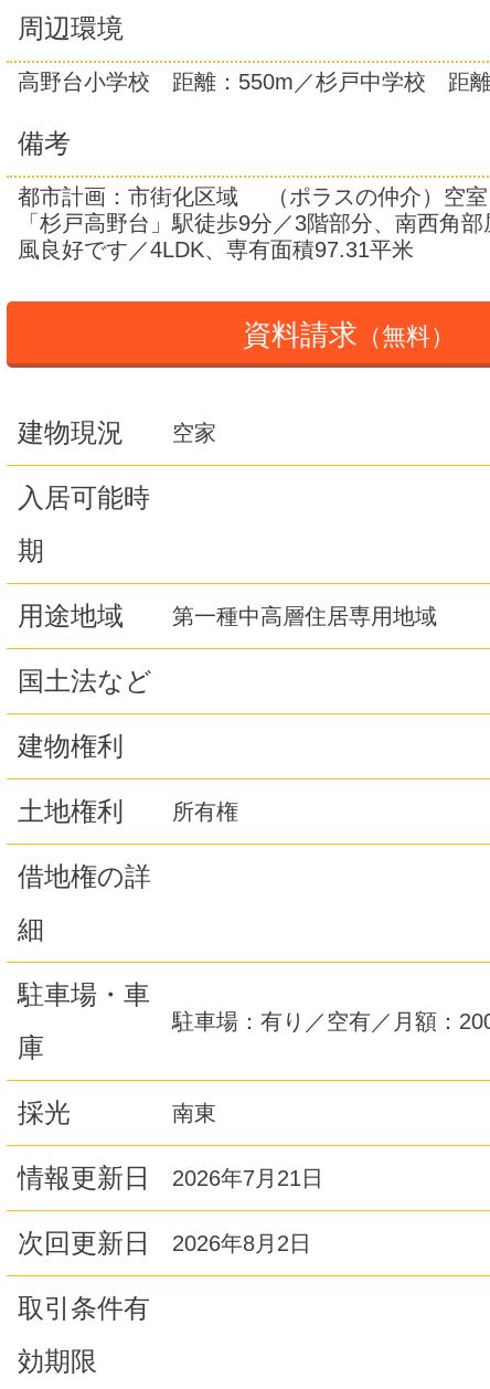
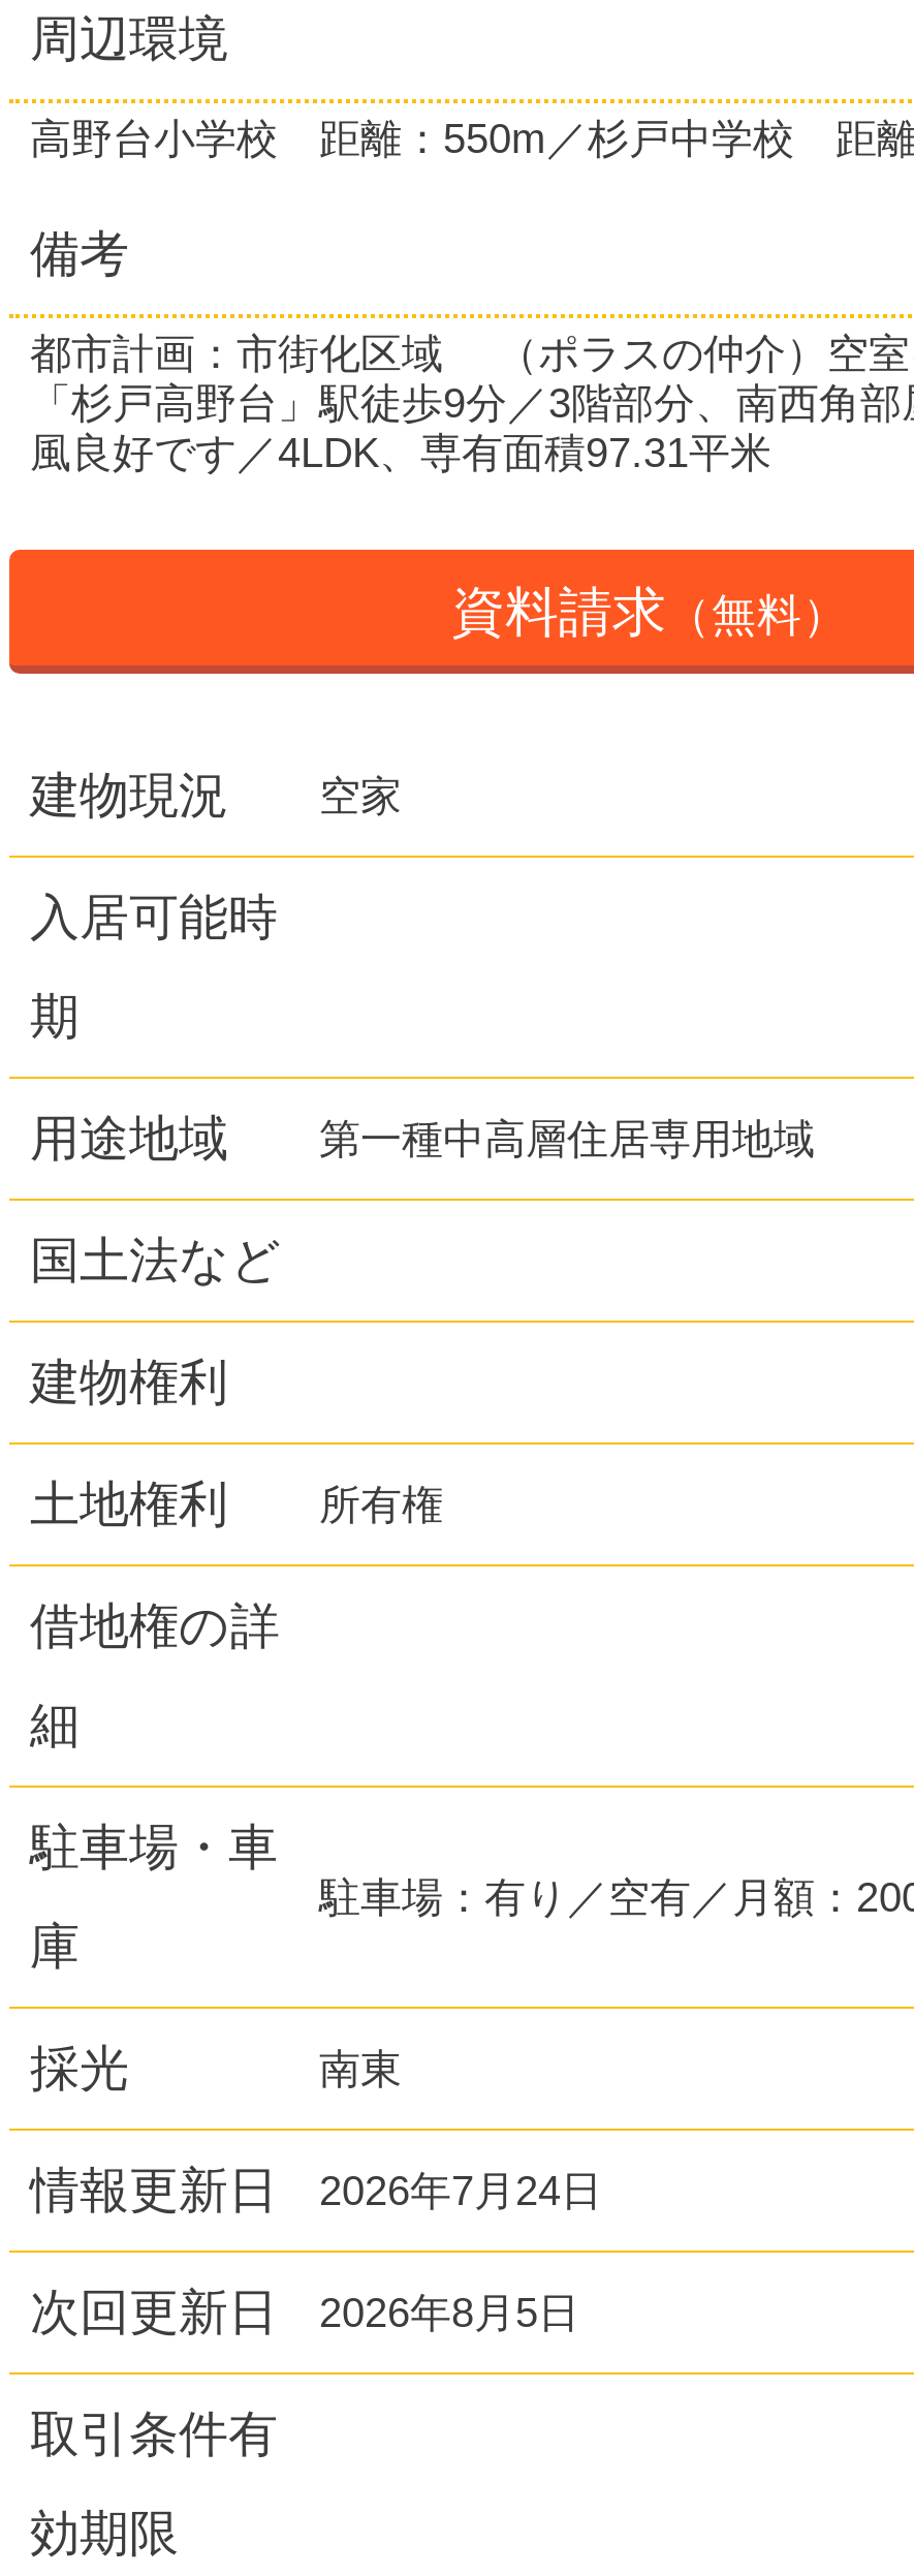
[18,1163,323,1192] 情報更新日 2026年7月21日 -> [30,2162,602,2217] 情報更新日 2026年7月24日
[18,1228,311,1258] 次回更新日 2026年8月2日 -> [30,2284,579,2339] 次回更新日 2026年8月5日

